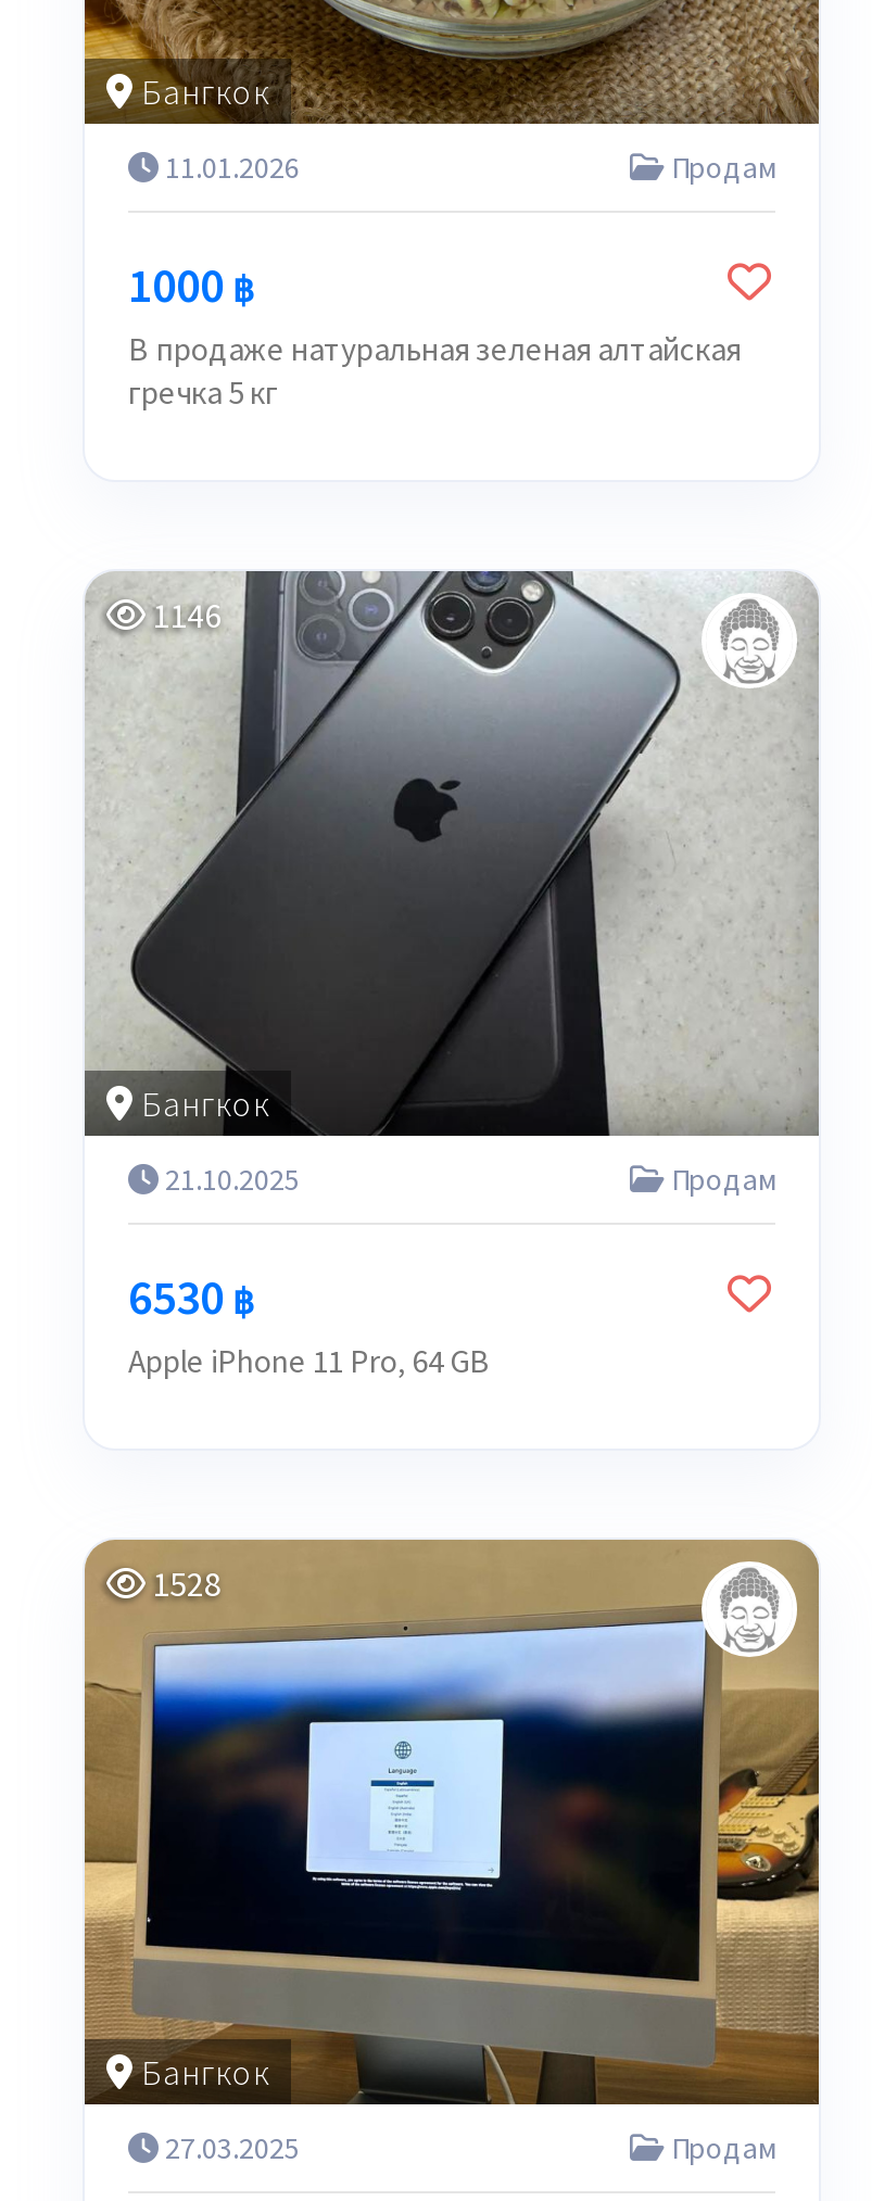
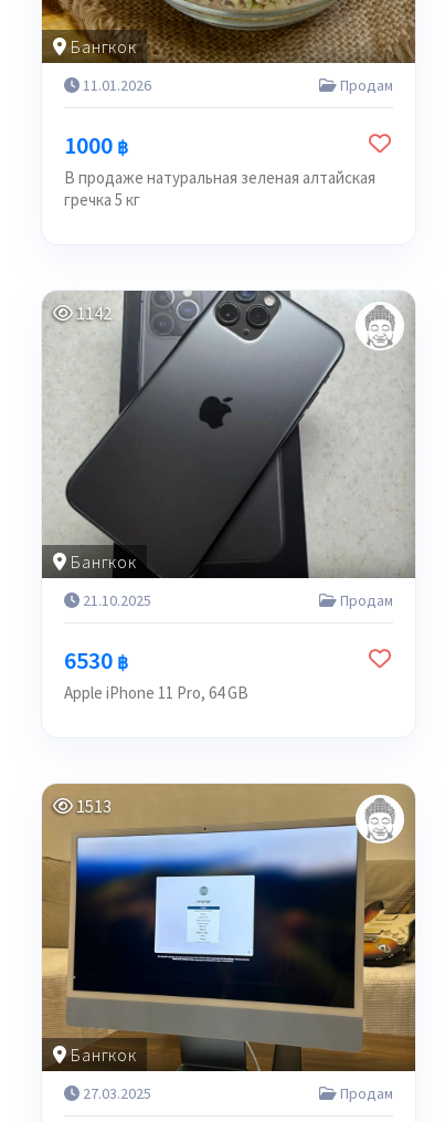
[146,593,222,636] 1146 -> [73,302,112,324] 1142
[146,1561,222,1605] 1528 -> [73,795,112,817] 1513

